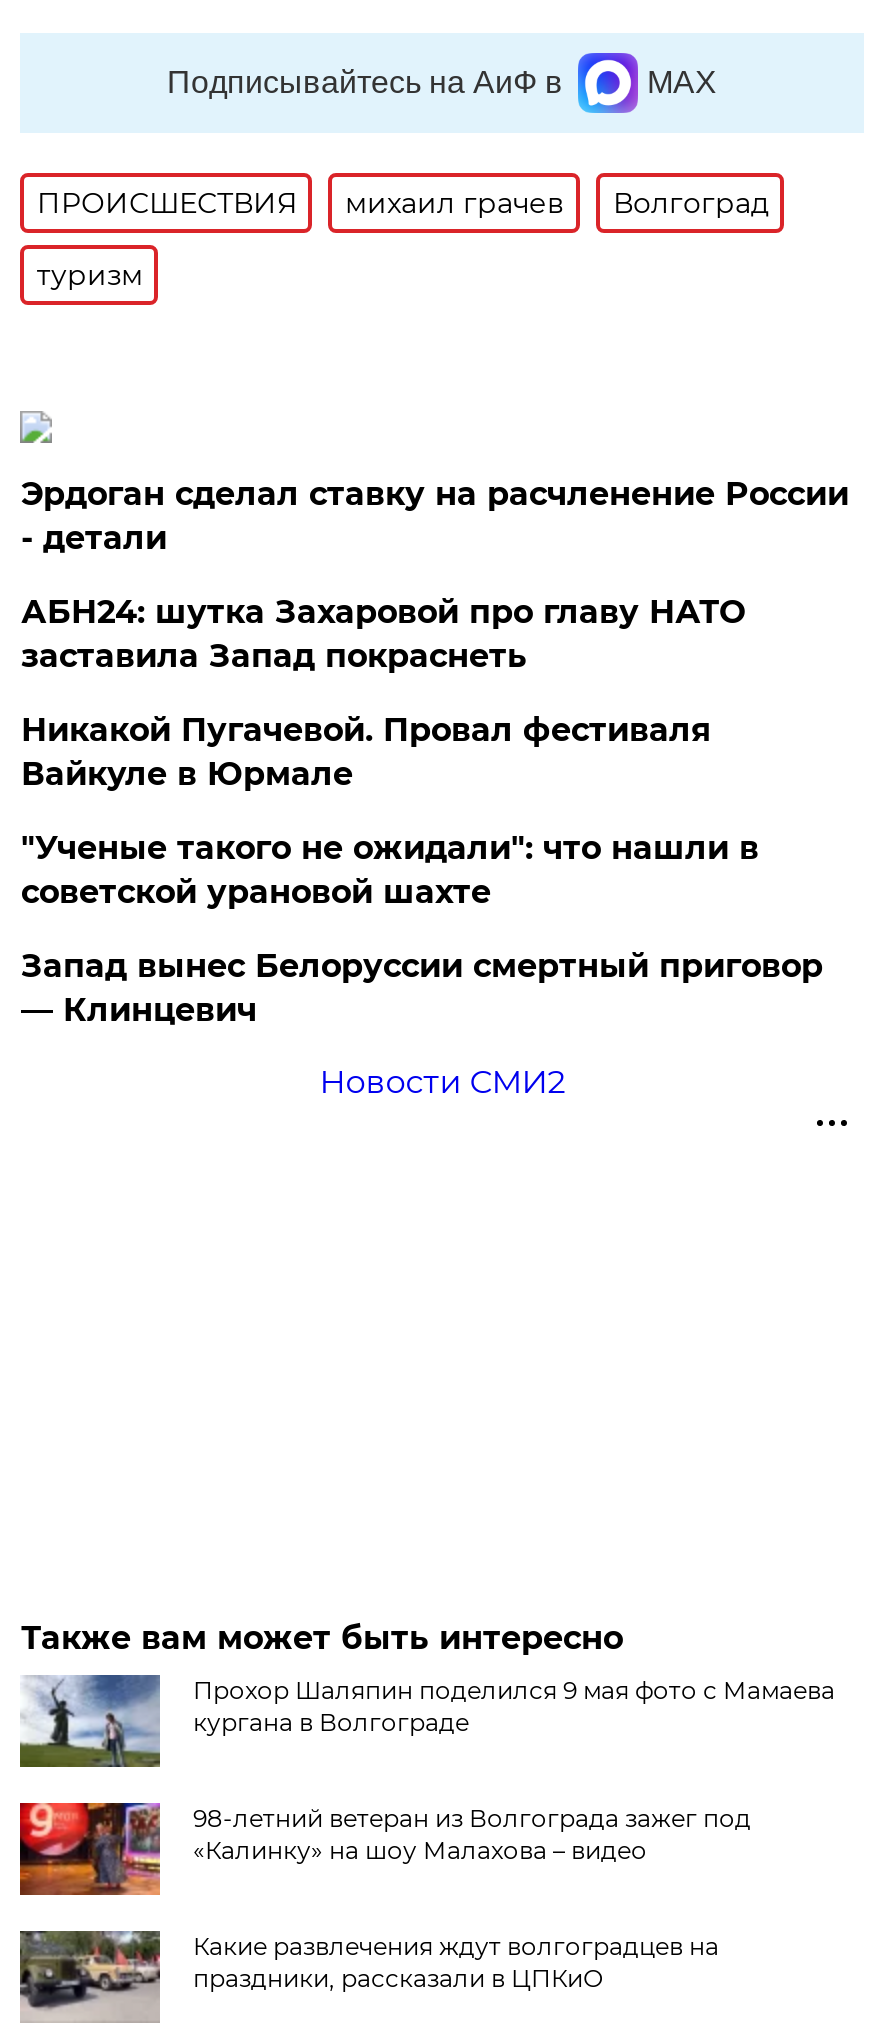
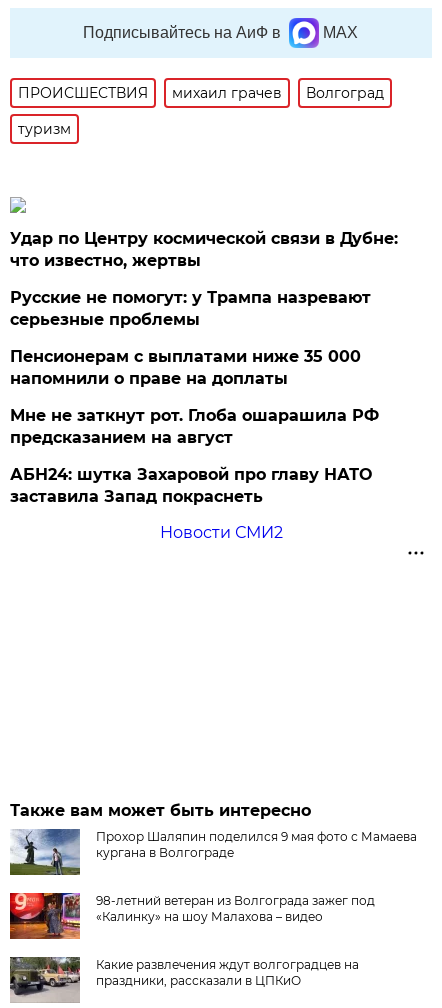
[21,475,849,557] Эрдоган сделал ставку на расчленение России | - детали -> [10,229,398,447] Удар по Центру космической связи в Дубне: | что известно, жертвы | Русские не помогут: у Трампа назревают | серьезные проблемы | Пенсионерам с выплатами ниже 35 000 | напомнили о праве на доплаты | Мне не заткнут рот. Глоба ошарашила РФ | предсказанием на август
moved [21,593,745,675] -> [10,465,372,506]: АБН24: шутка Захаровой про главу НАТО | заставила Запад покраснеть
[21,711,823,1029] Никакой Пугачевой. Провал фестиваля | Вайкуле в Юрмале | "Ученые такого не ожидали": что нашли в | советской урановой шахте | Запад вынес Белоруссии смертный приговор | — Клинцевич -> none

